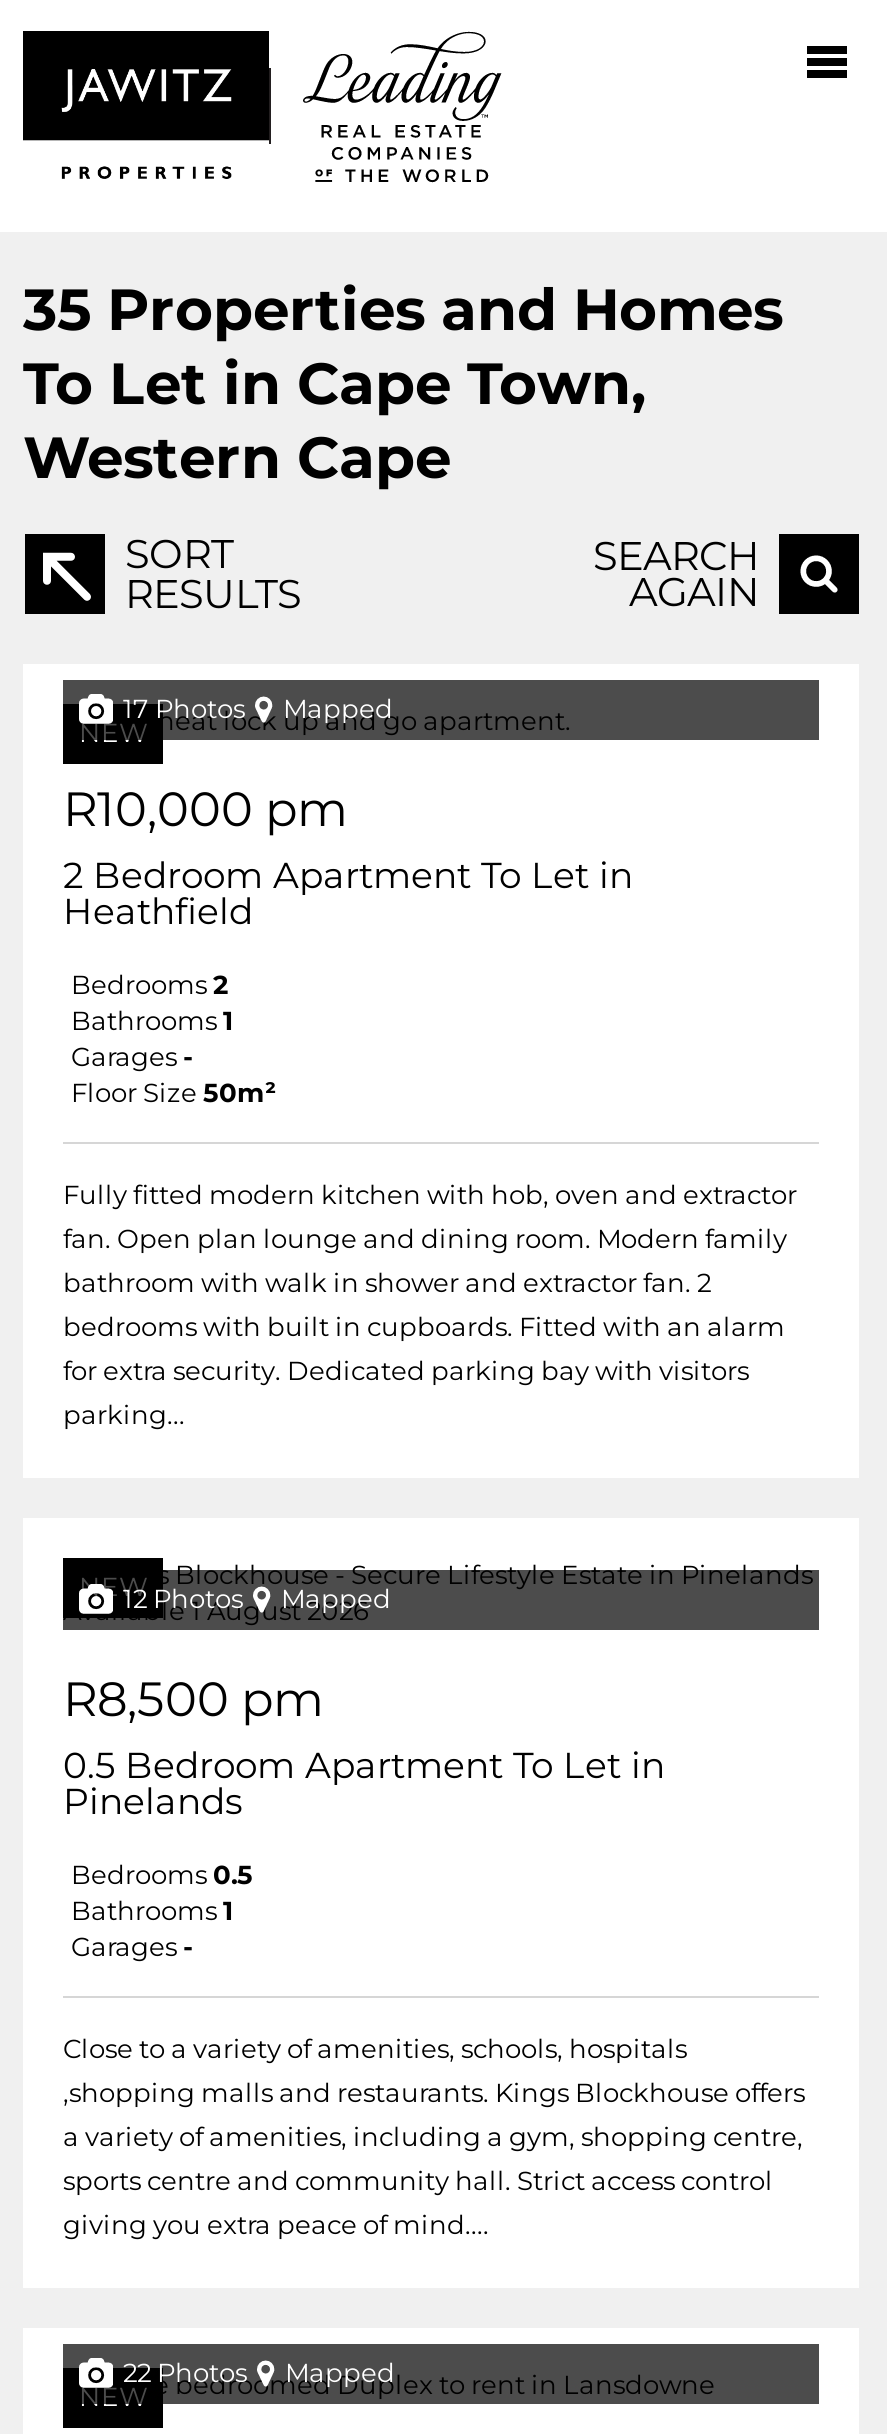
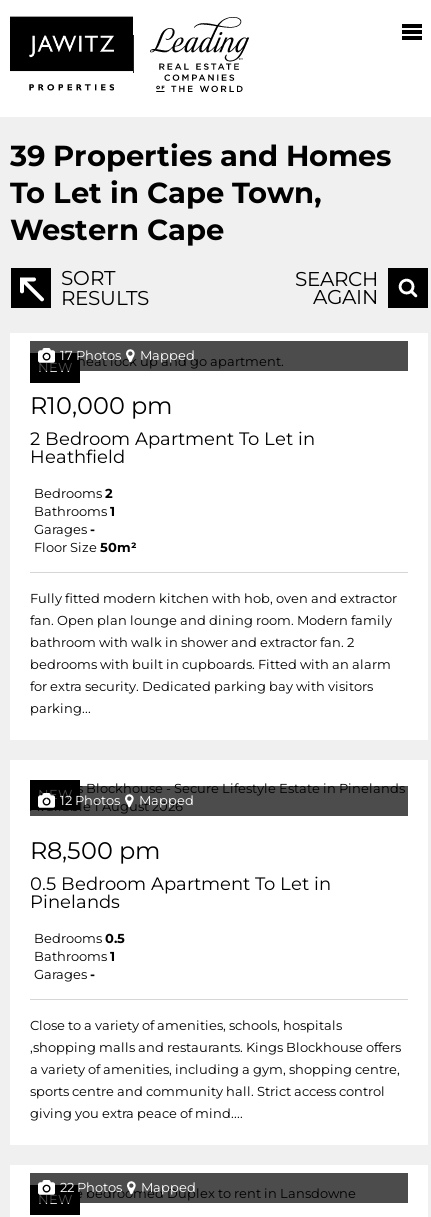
[23,274,783,344] 35 Properties and Homes -> [10,138,391,173] 39 Properties and Homes

